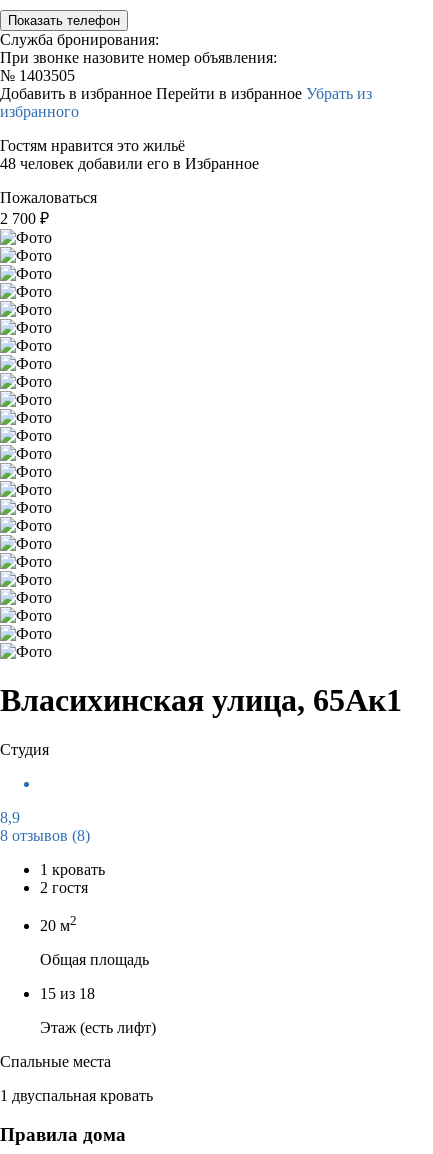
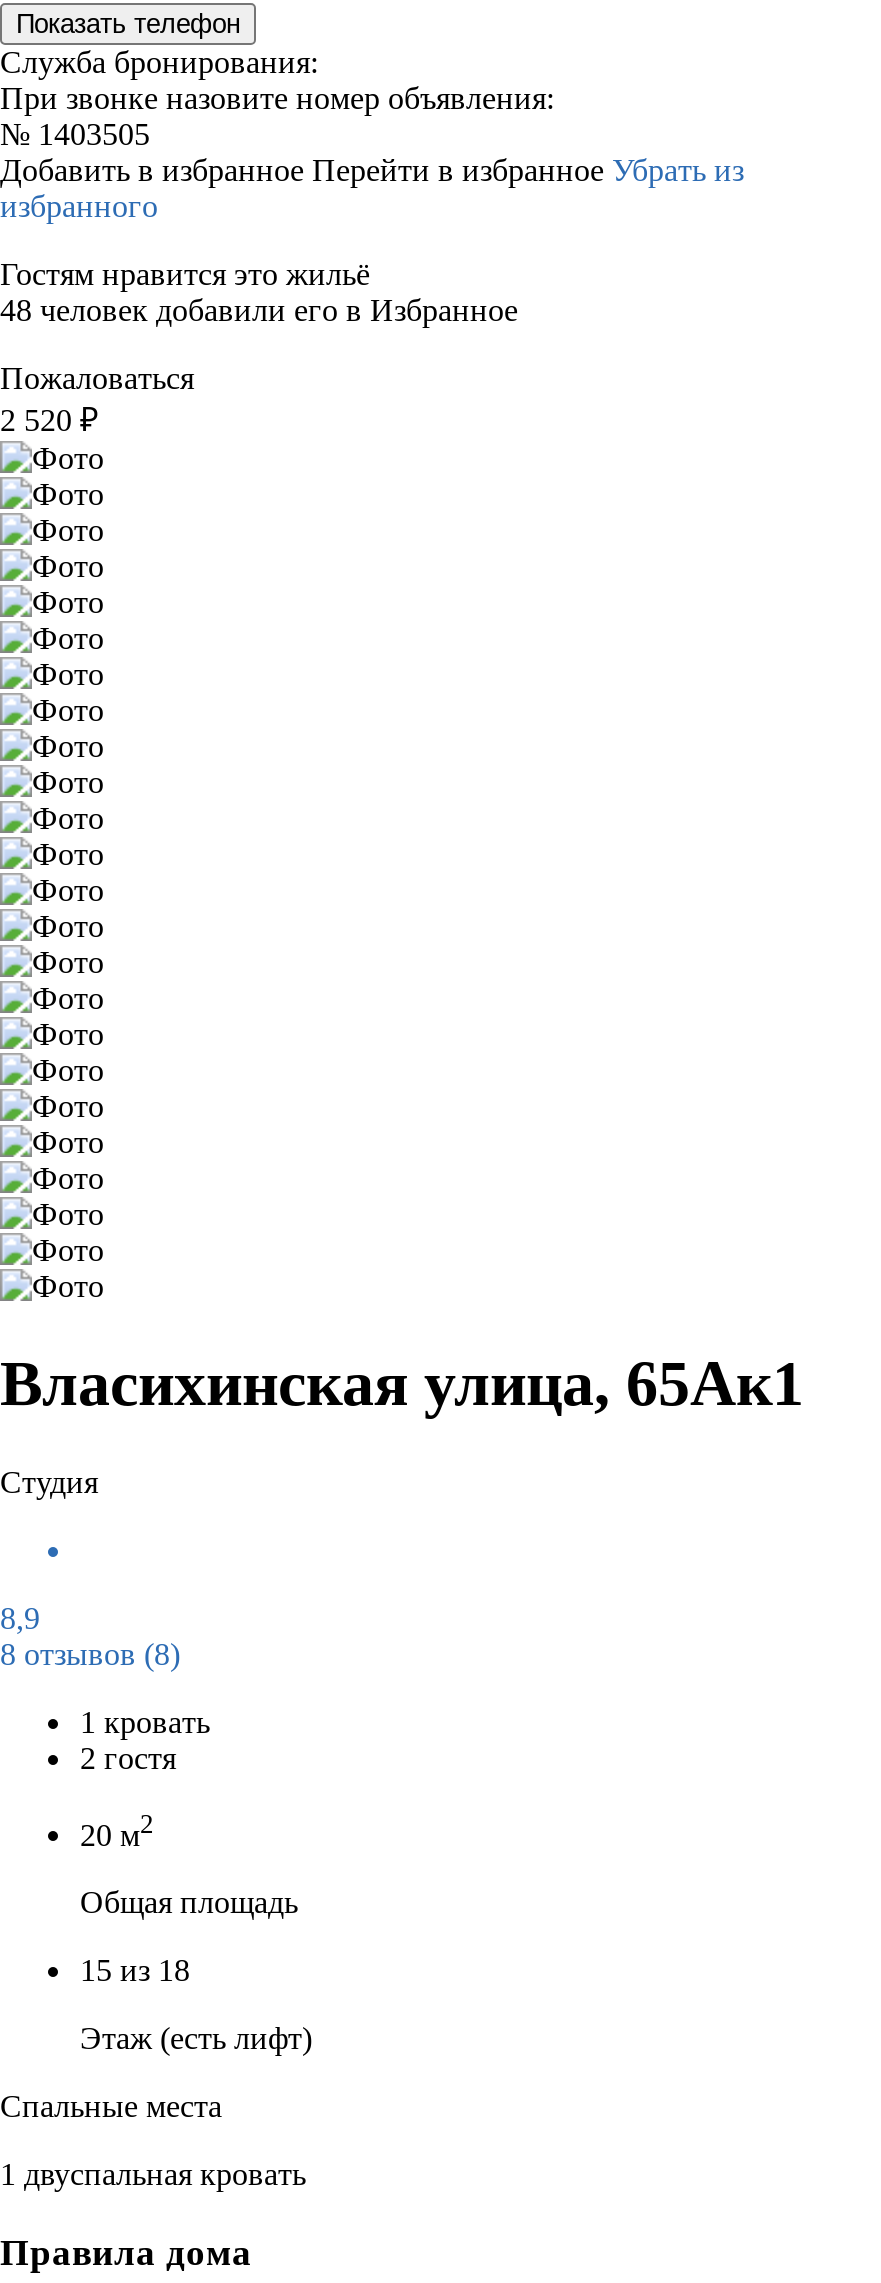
[0,210,49,227] 2 700 ₽ -> [0,403,98,437] 2 520 ₽

